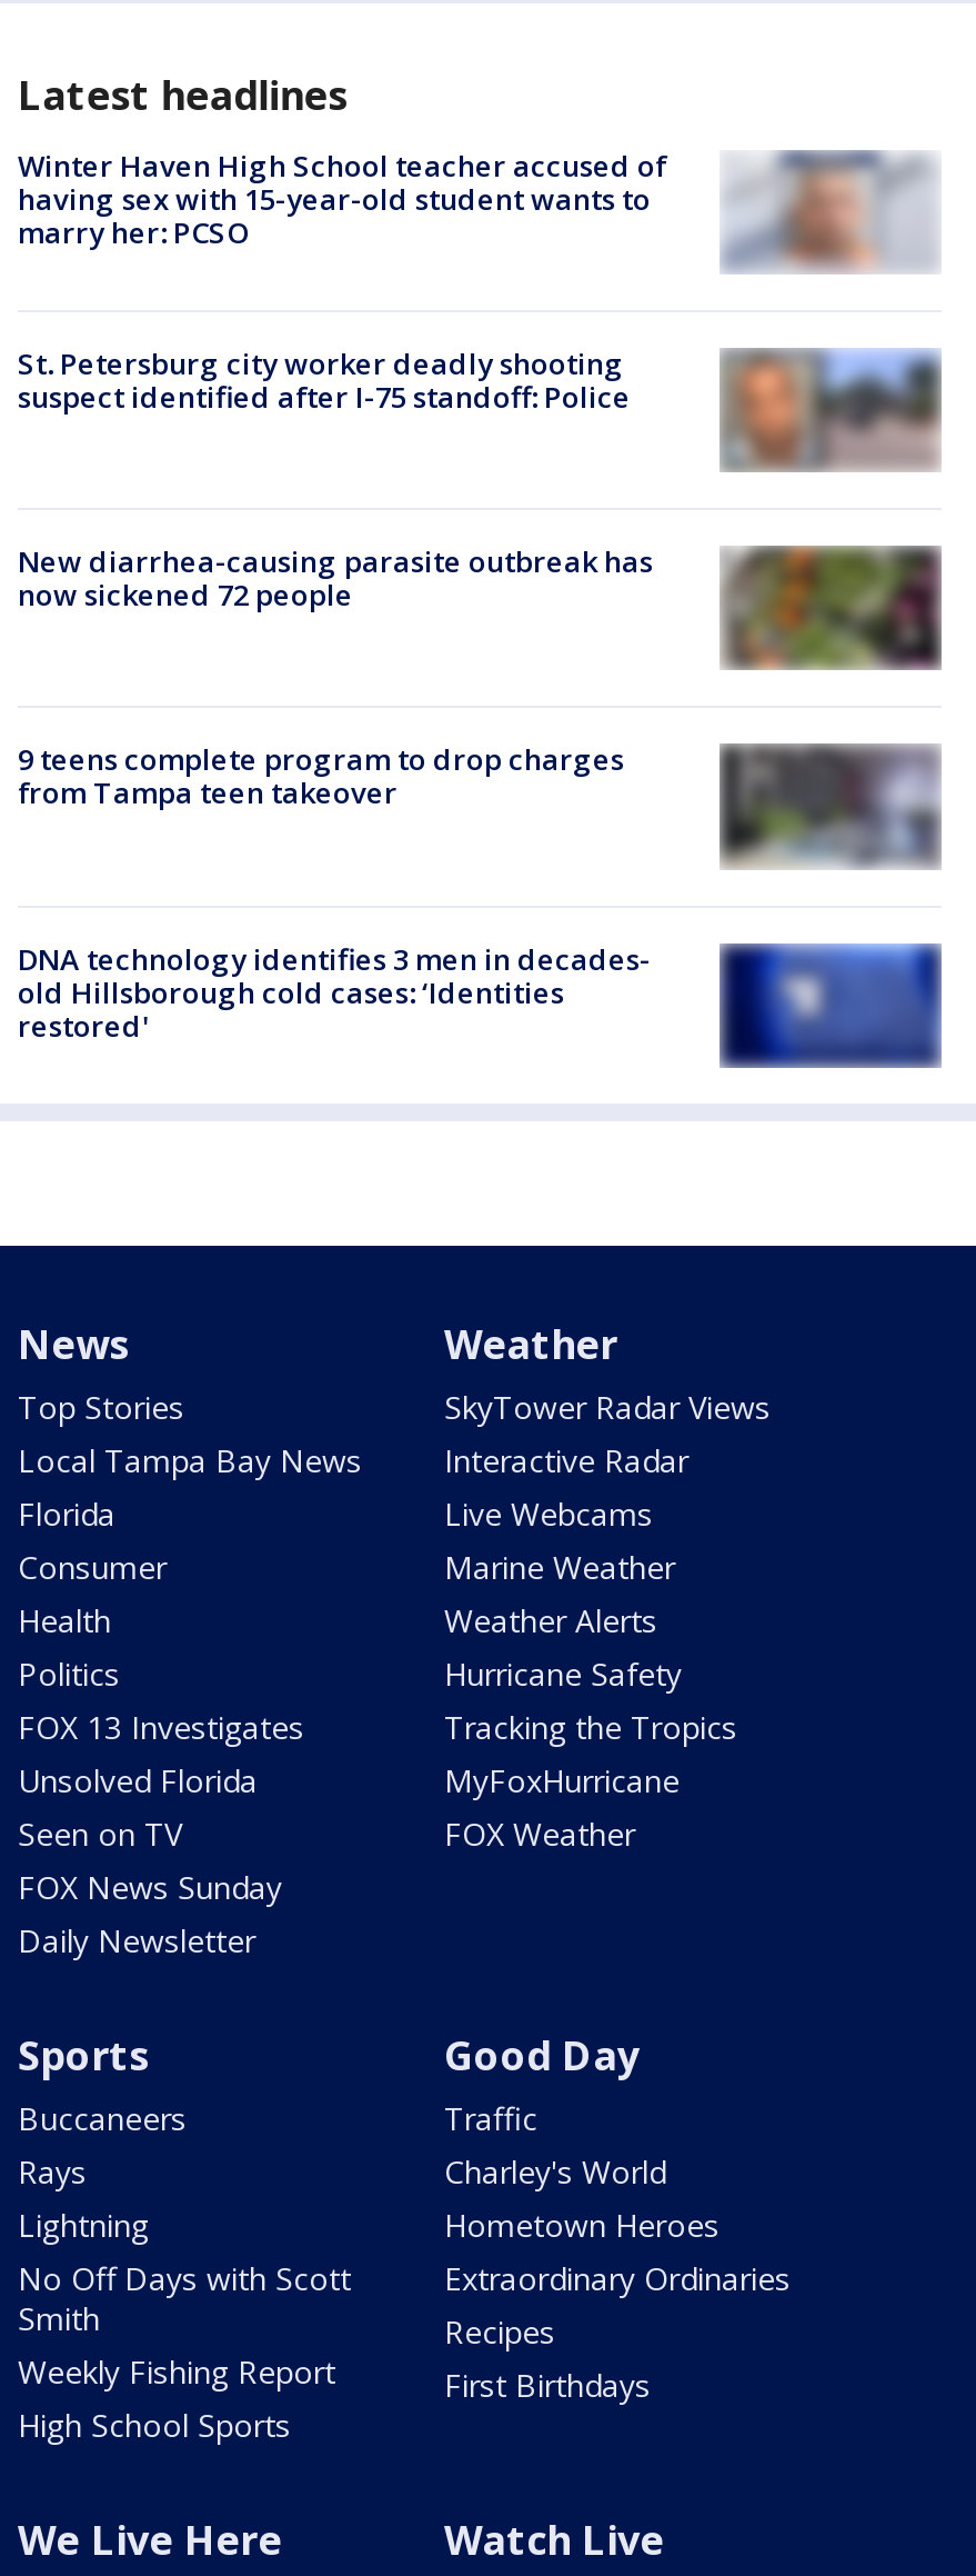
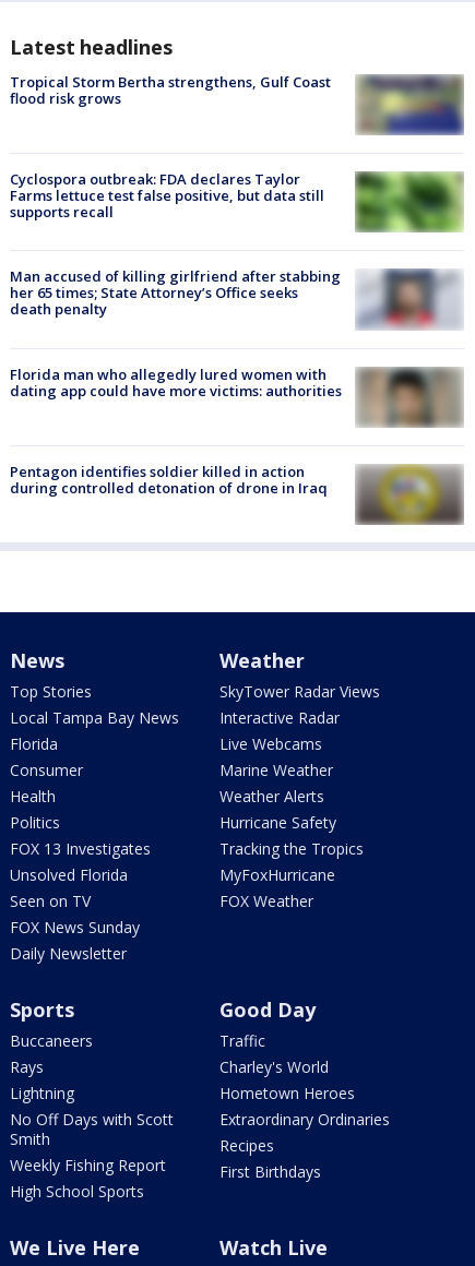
[18,145,939,272] [image] | Winter Haven High School teacher accused of | having sex with 15-year-old student wants to | marry her: PCSO -> [10,72,464,135] [image] | Tropical Storm Bertha strengthens, Gulf Coast | flood risk grows
[18,344,631,417] St. Petersburg city worker deadly shooting | suspect identified after I-75 standoff: Police -> [10,169,324,222] Cyclospora outbreak: FDA declares Taylor | Farms lettuce test false positive, but data still | supports recall
[722,348,942,472] [image] -> [356,171,464,232] [image]
[18,542,942,670] [image] | New diarrhea-causing parasite outbreak has | now sickened 72 people -> [10,267,463,330] [image] | Man accused of killing girlfriend after stabbing | her 65 times; State Attorney’s Office seeks | death penalty
[18,740,624,814] 9 teens complete program to drop charges | from Tampa teen takeover -> [10,364,342,400] Florida man who allegedly lured women with | dating app could have more victims: authorities
[720,746,939,868] [image] -> [356,368,462,428] [image]
[18,939,942,1068] [image] | DNA technology identifies 3 men in decades- | old Hillsborough cold cases: ‘Identities | restored' -> [10,462,464,525] [image] | Pentagon identifies soldier killed in action | during controlled detonation of drone in Iraq

